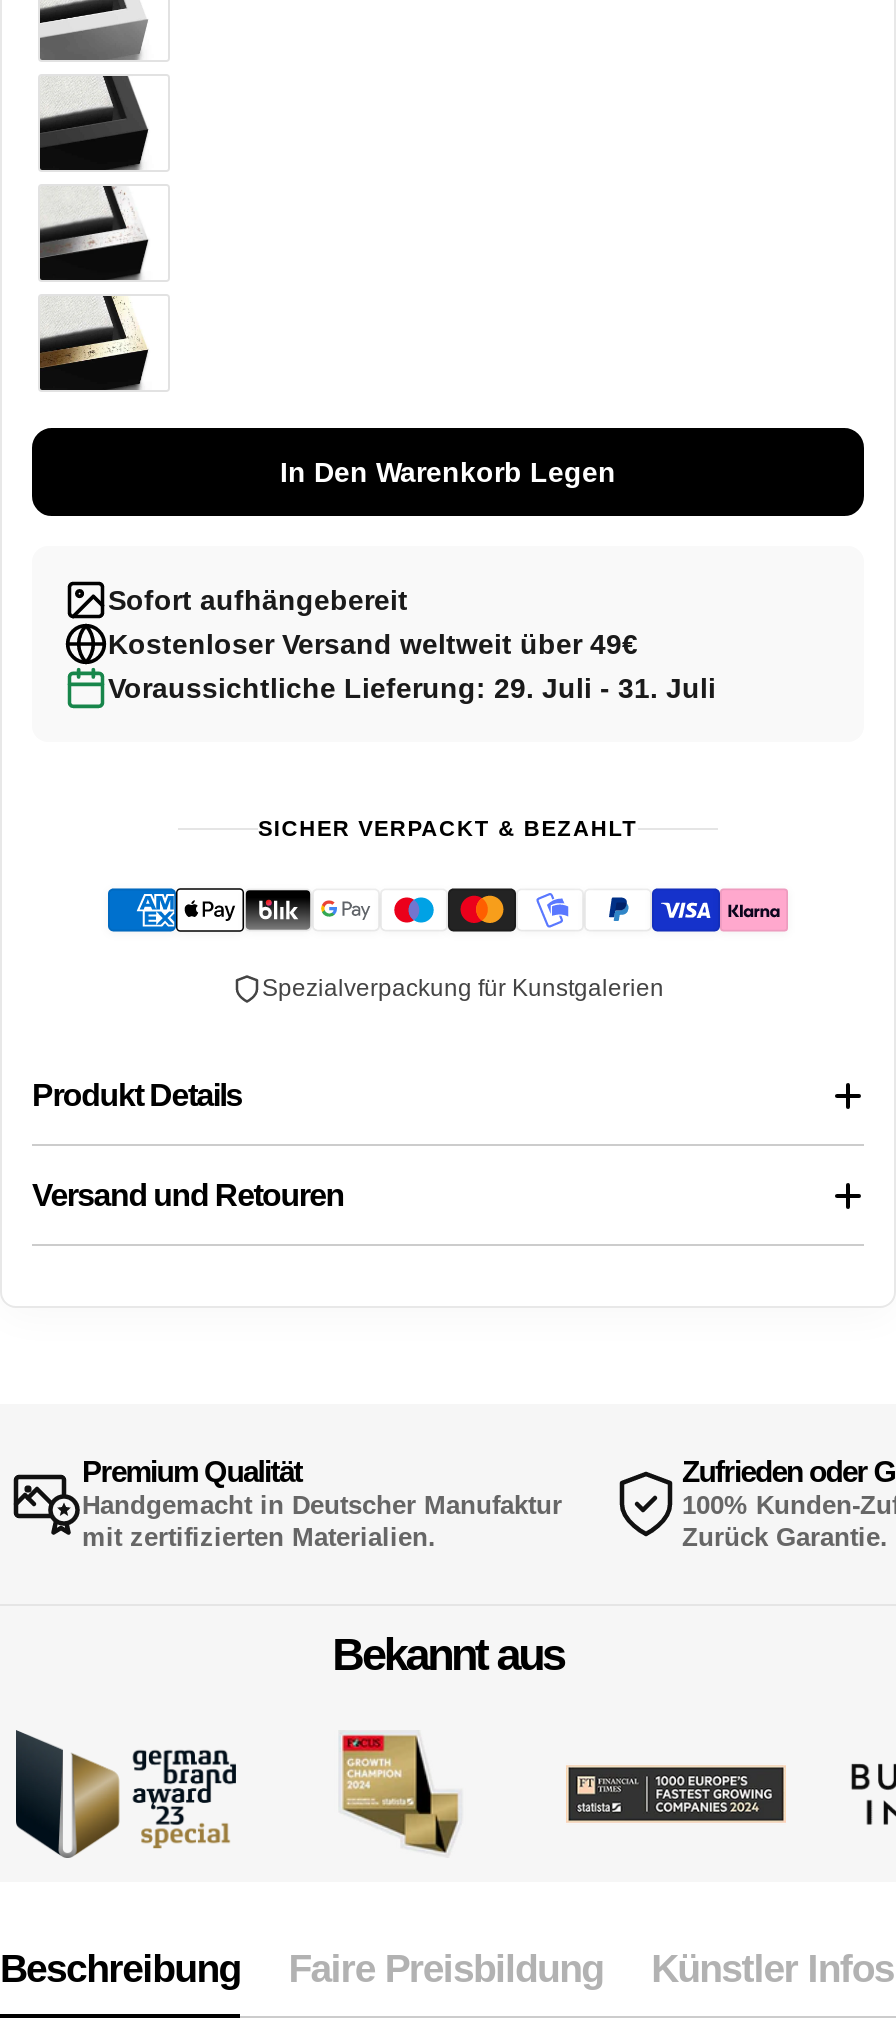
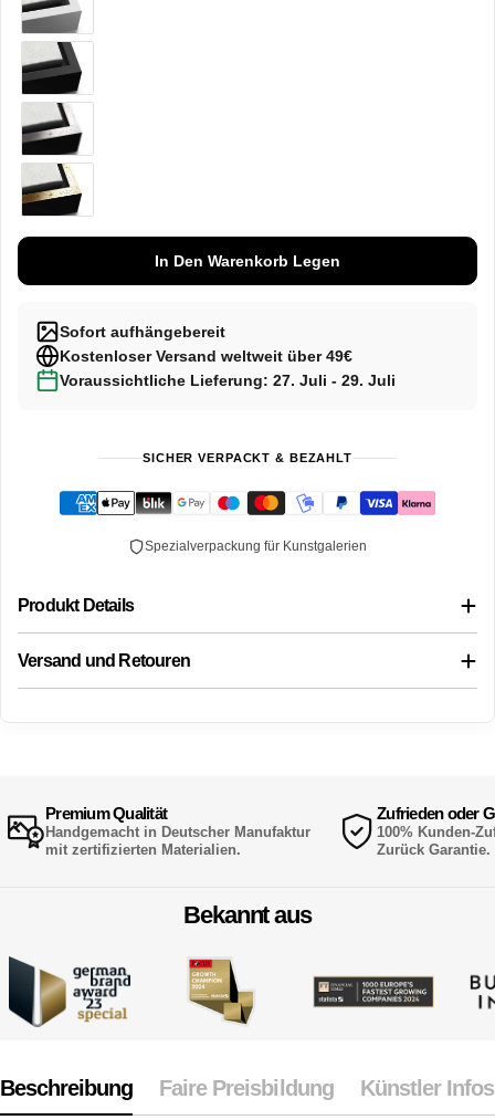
[108,673,716,705] Voraussichtliche Lieferung: 29. Juli - 31. Juli -> [60,372,396,390] Voraussichtliche Lieferung: 27. Juli - 29. Juli

